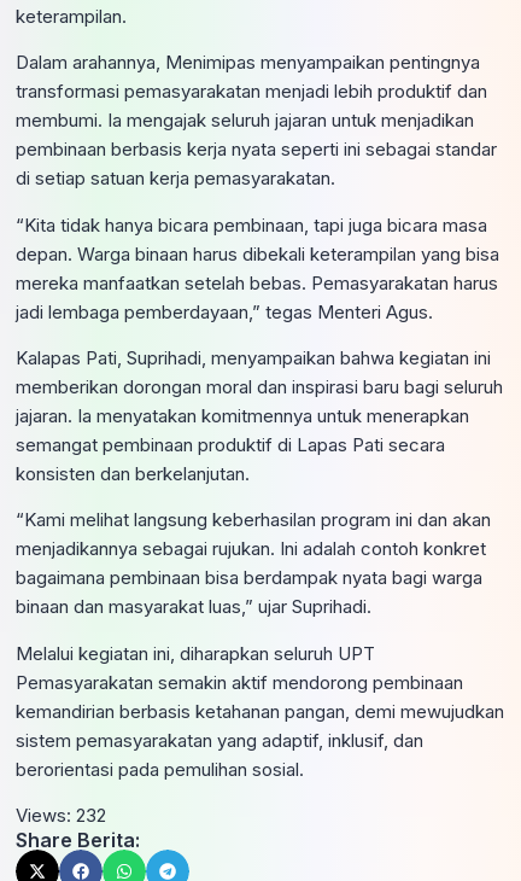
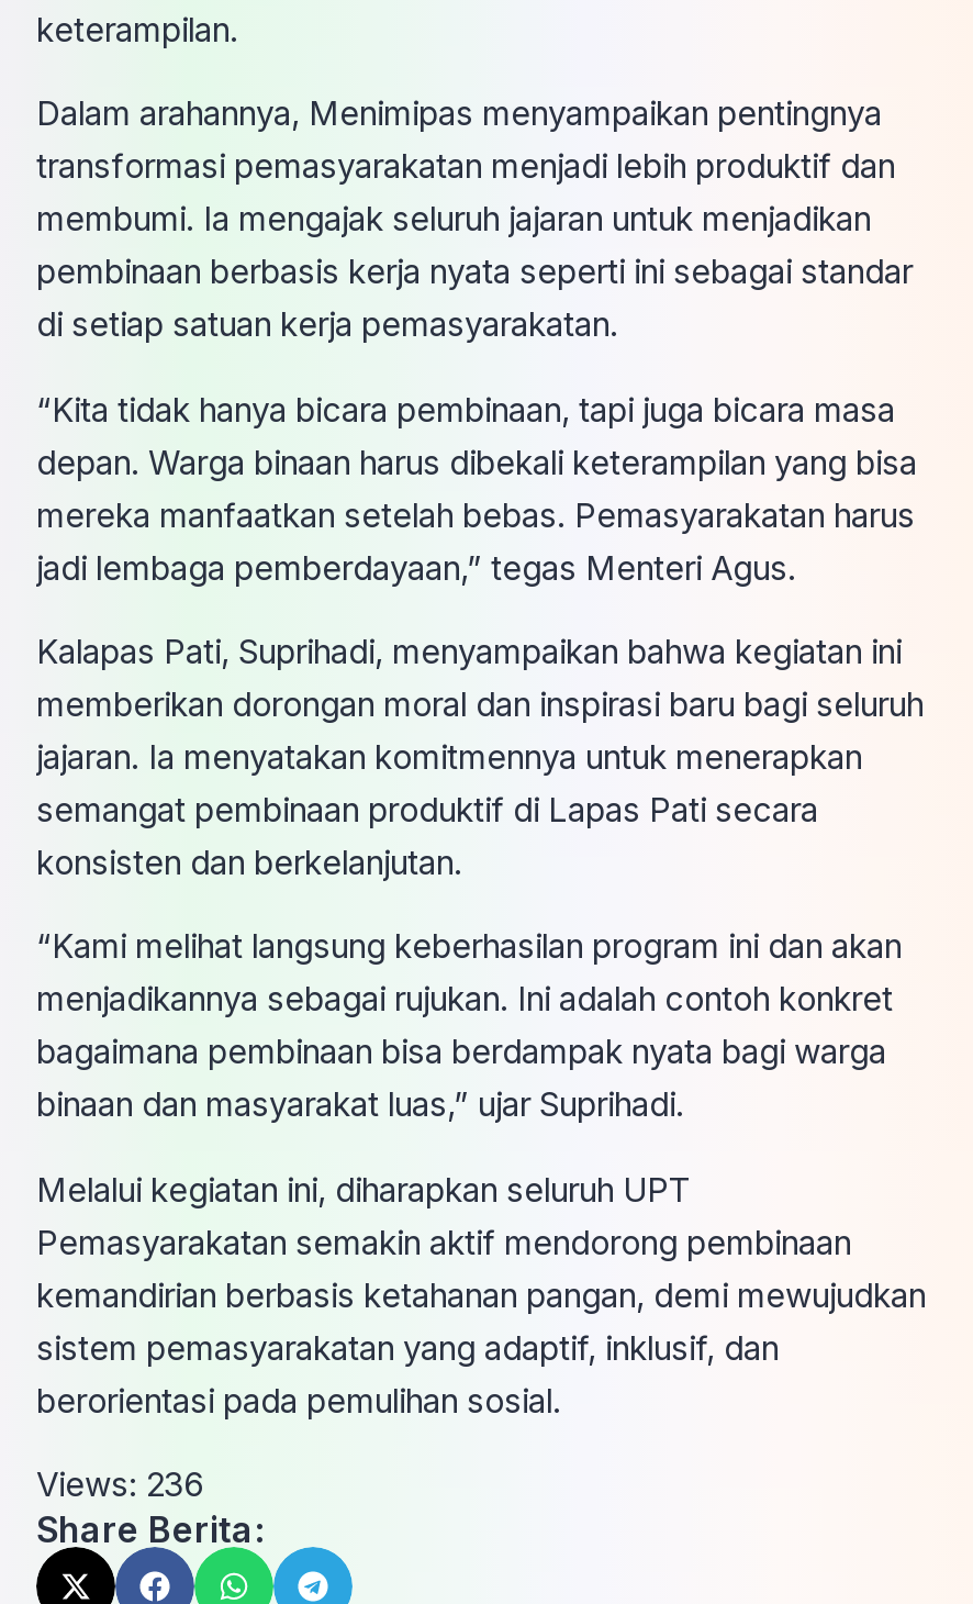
[16,804,106,827] Views: 232 -> [36,1464,203,1505] Views: 236

